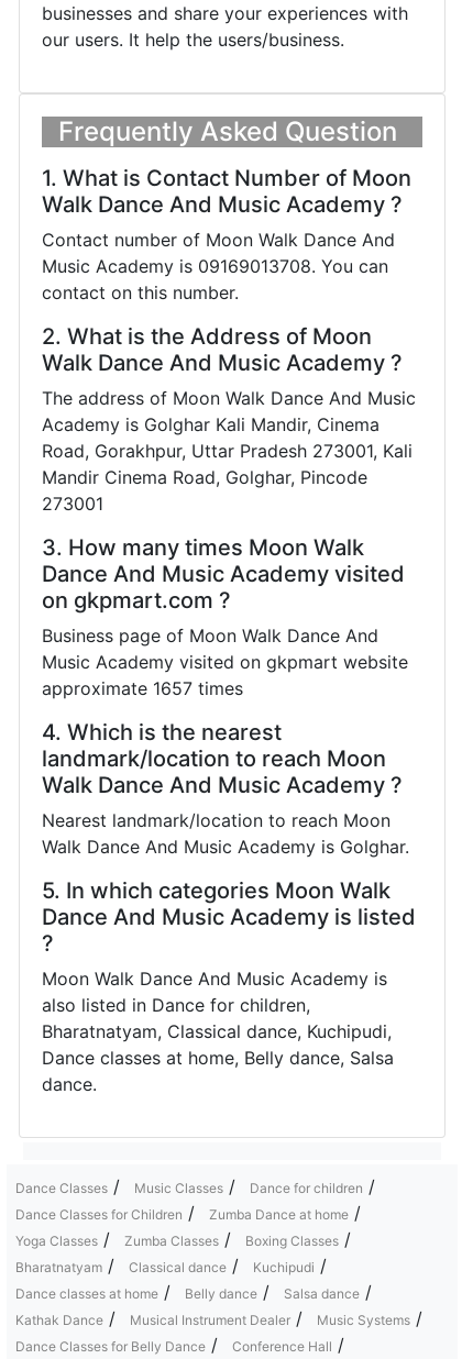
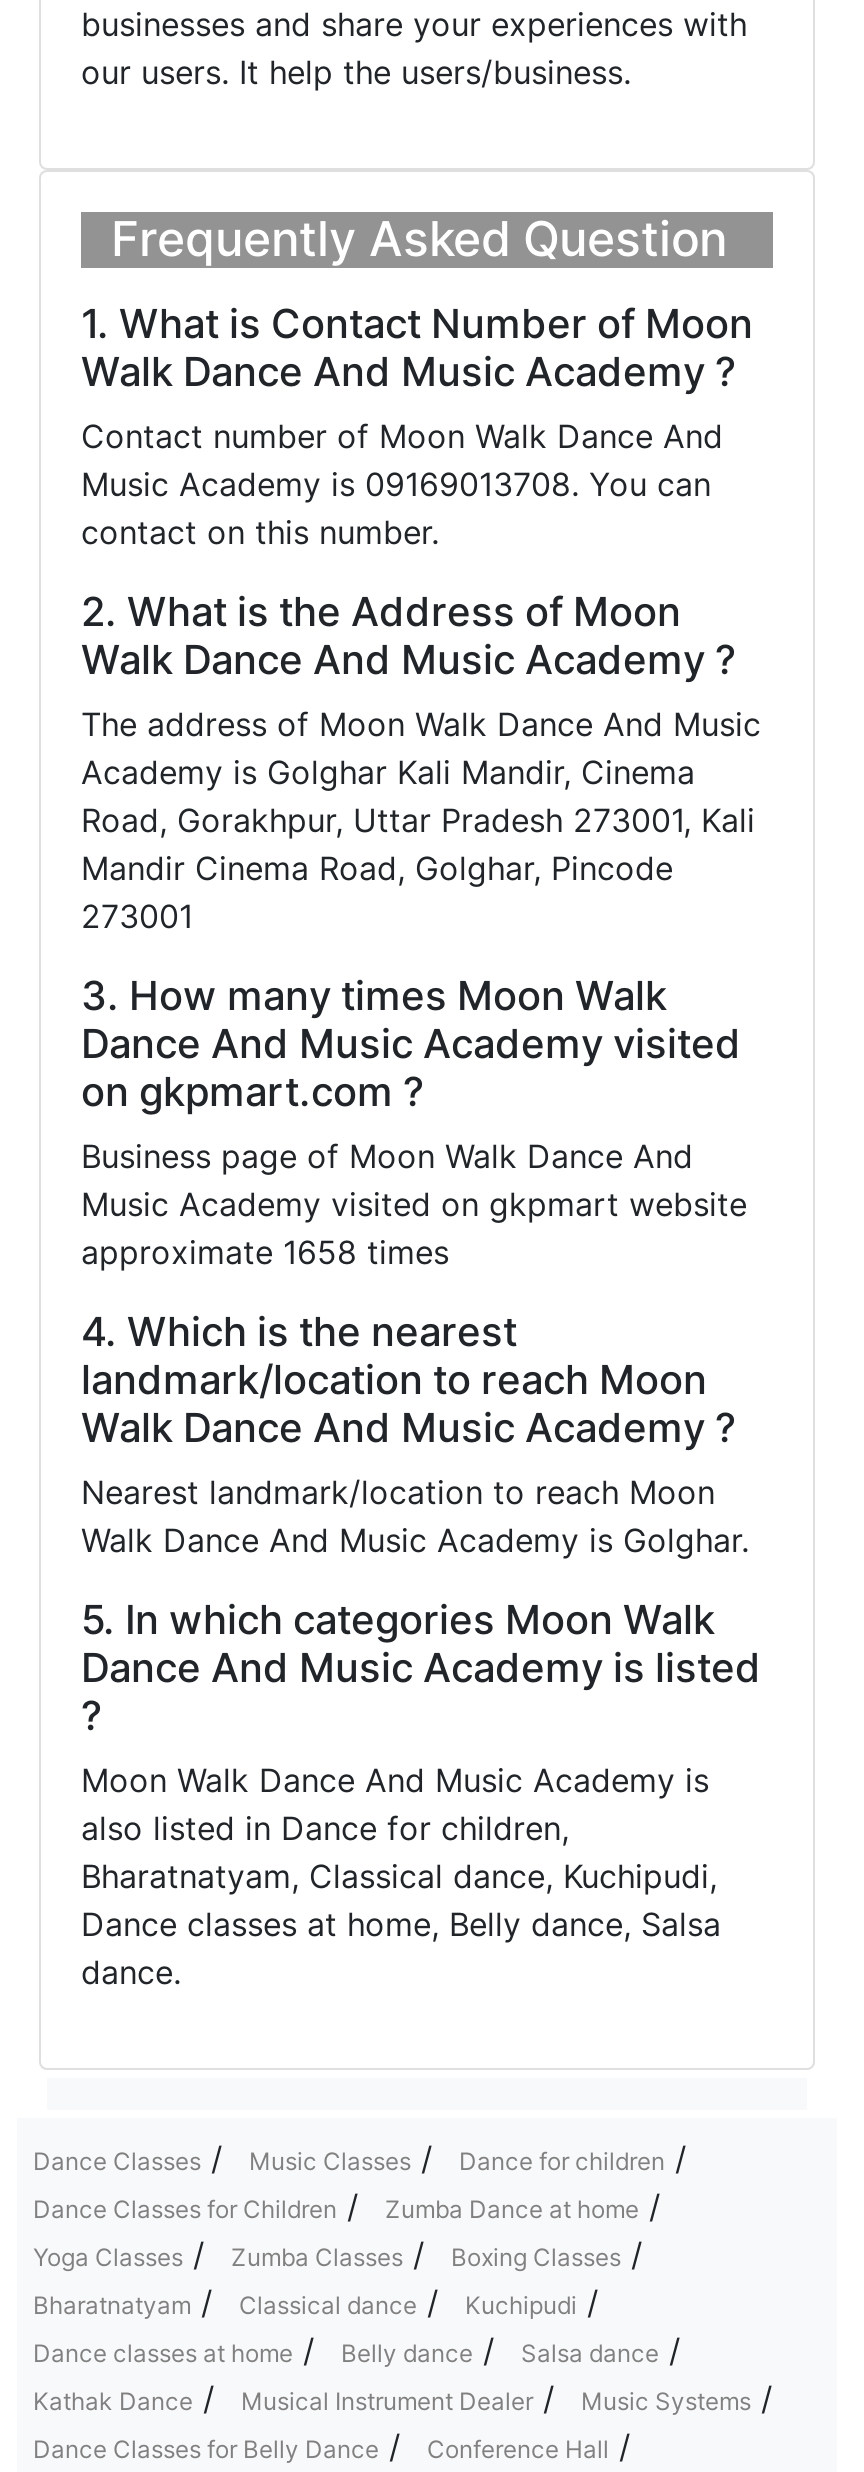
[42,677,243,699] approximate 1657 times -> [81,1232,449,1272] approximate 1658 times

